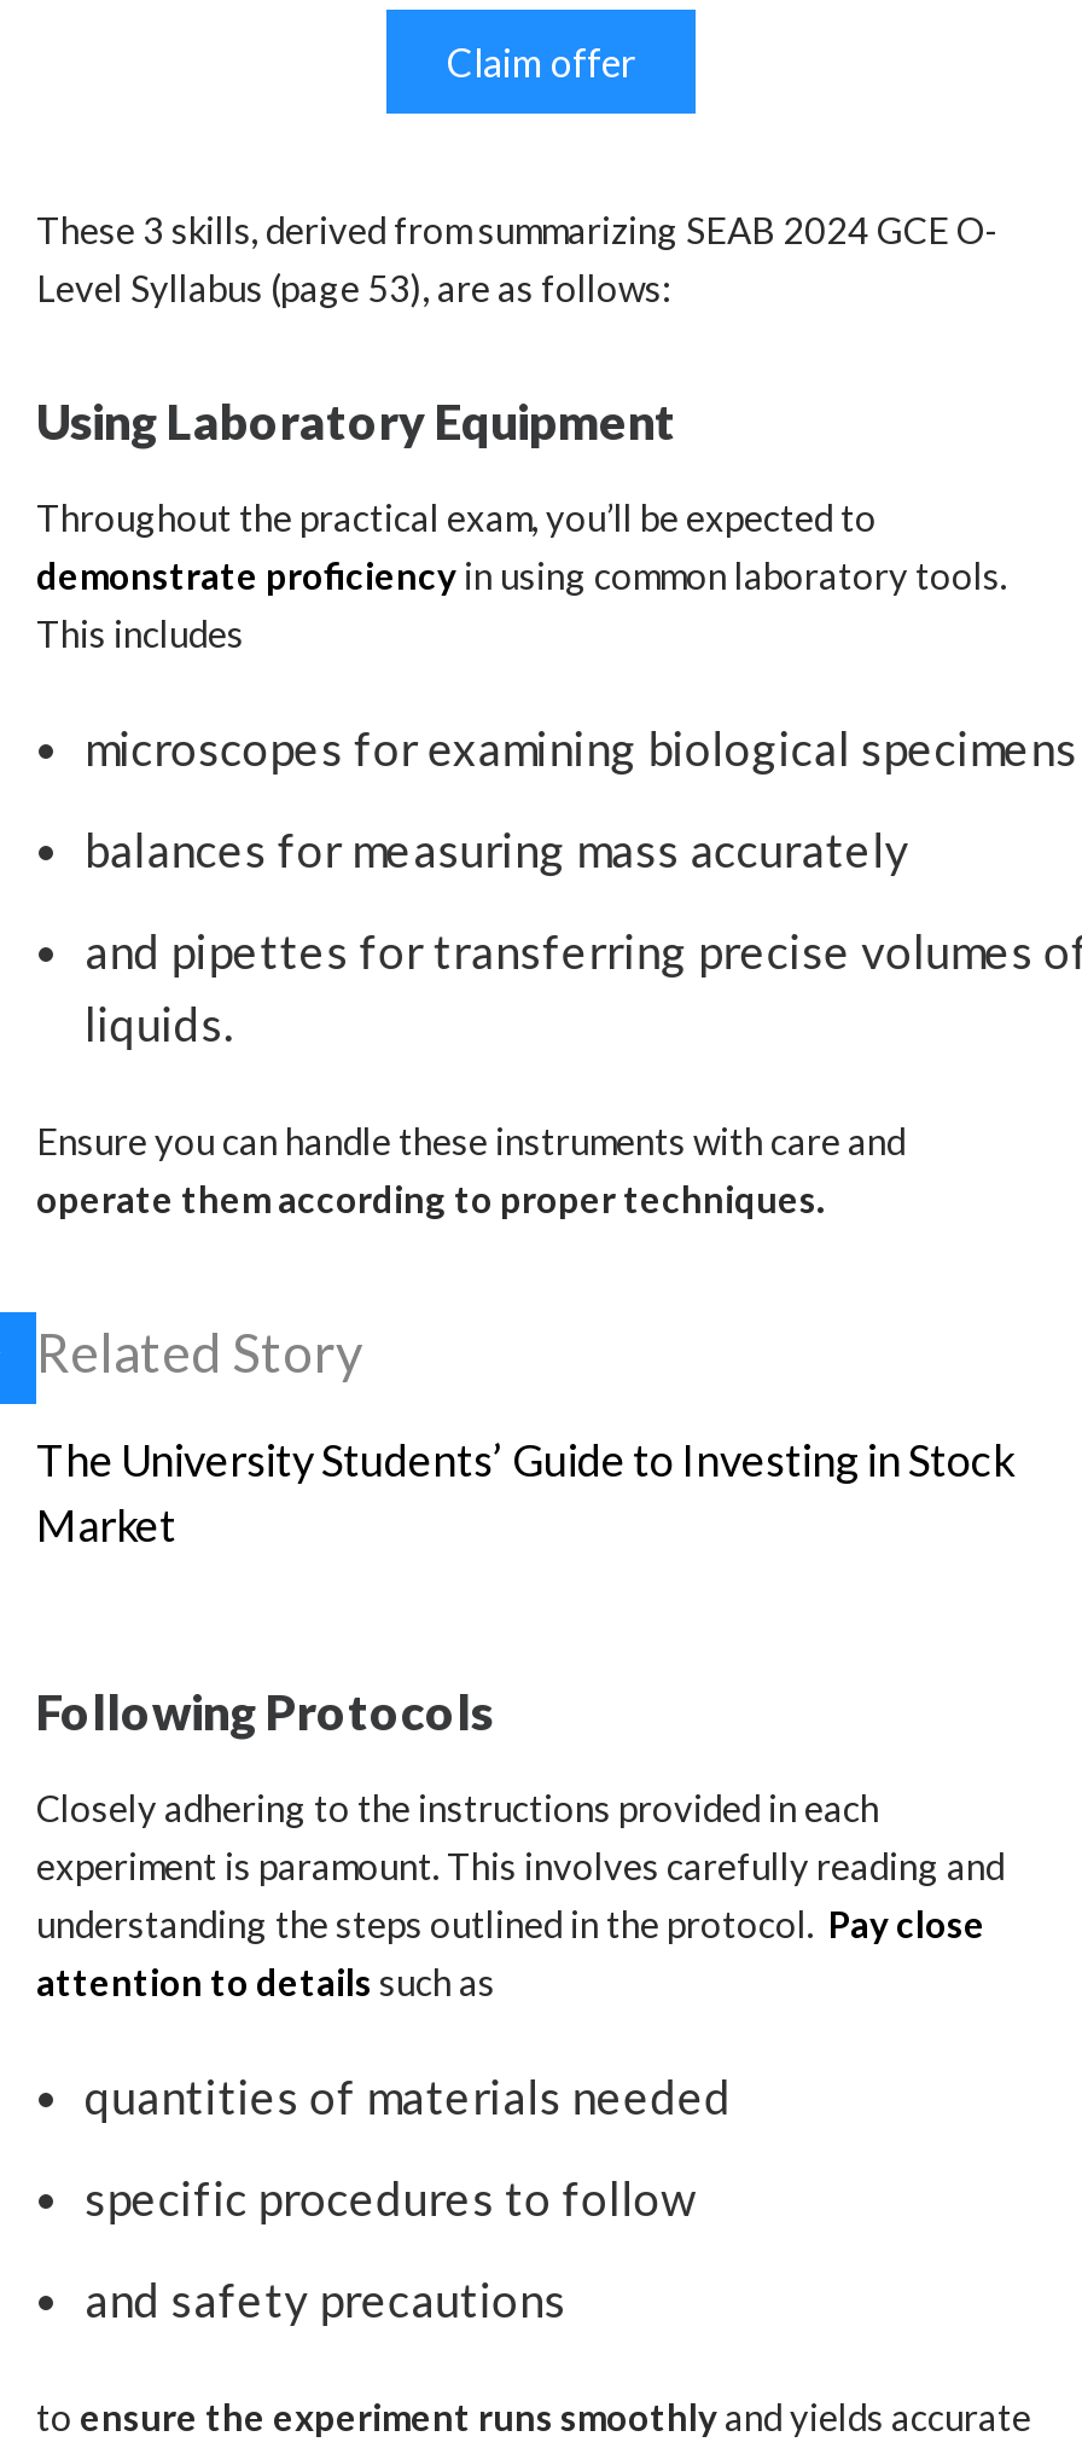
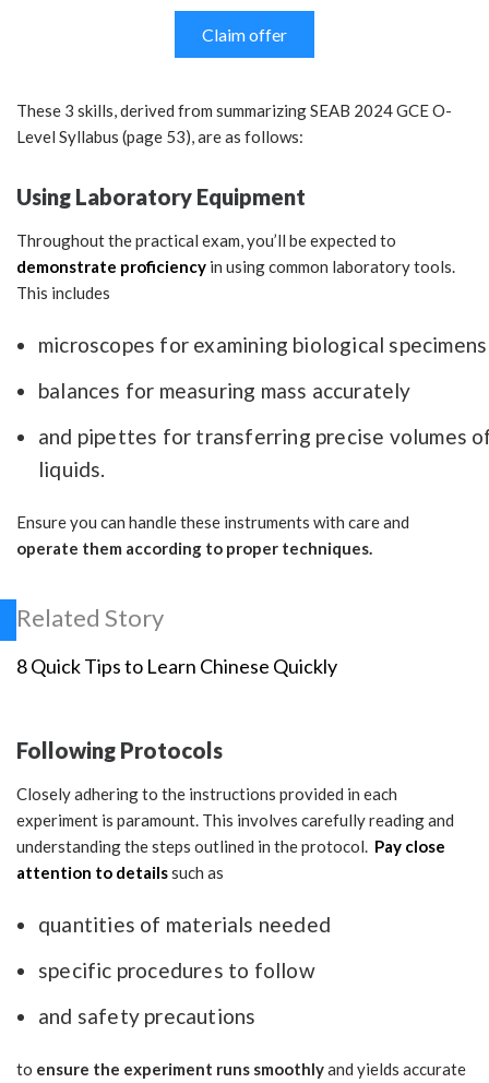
[36,1433,1014,1551] The University Students’ Guide to Investing in Stock | Market -> [16,654,337,678] 8 Quick Tips to Learn Chinese Quickly

